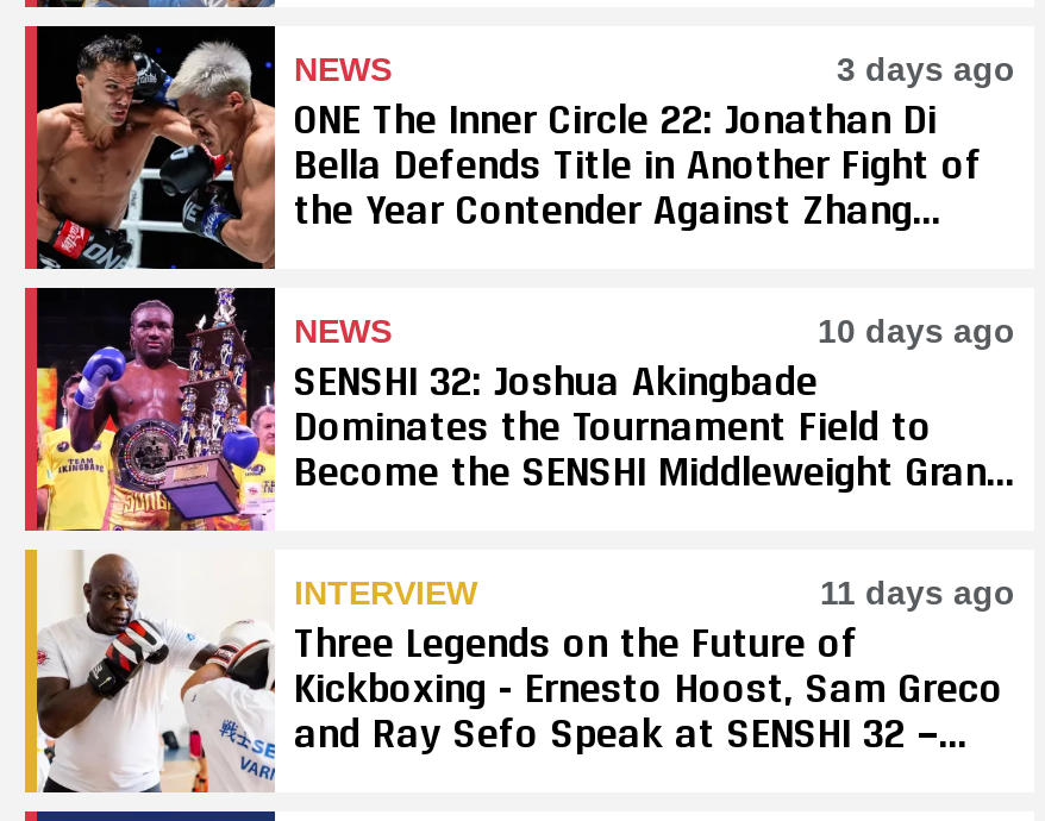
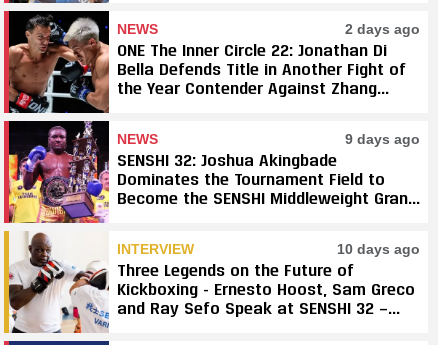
[837,50,1015,88] 3 days ago -> [345,21,420,37] 2 days ago
[818,312,1015,350] 10 days ago -> [345,131,420,147] 9 days ago
[820,574,1015,612] 11 days ago -> [337,241,420,257] 10 days ago

